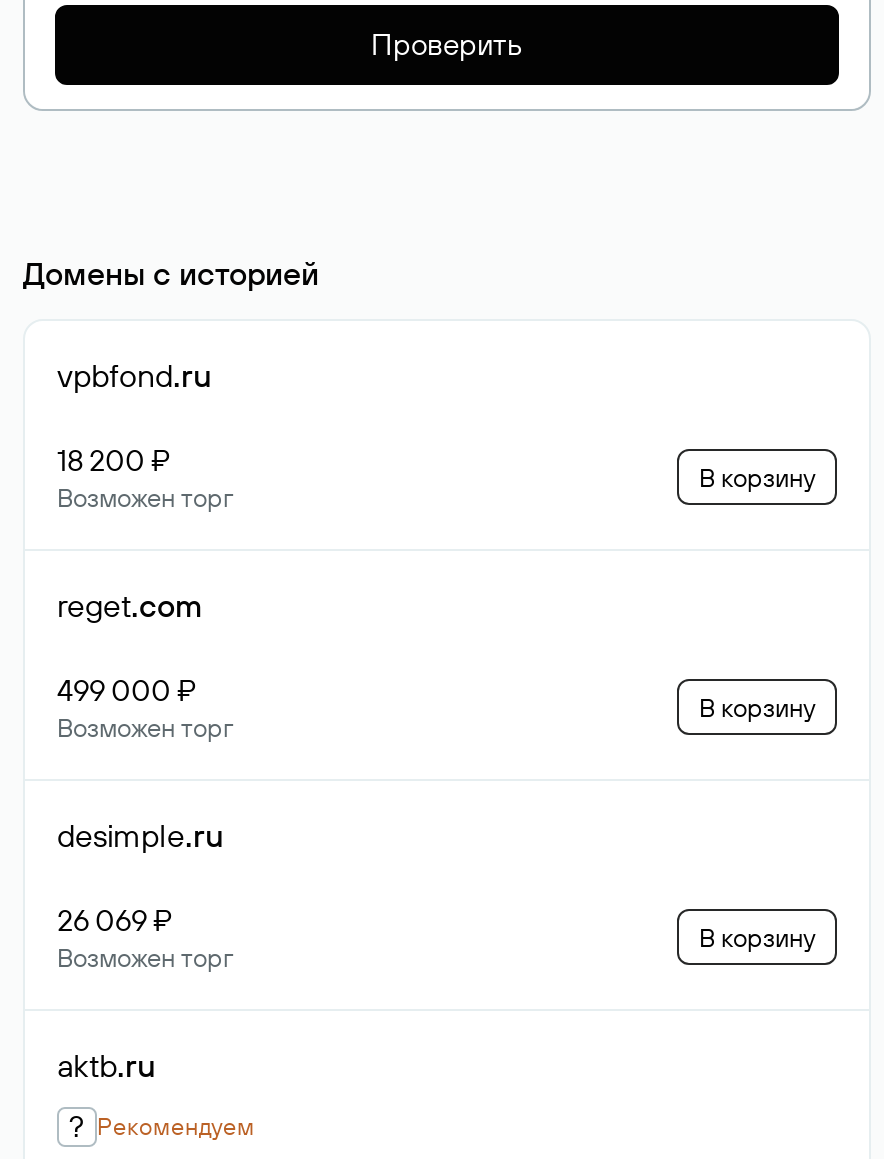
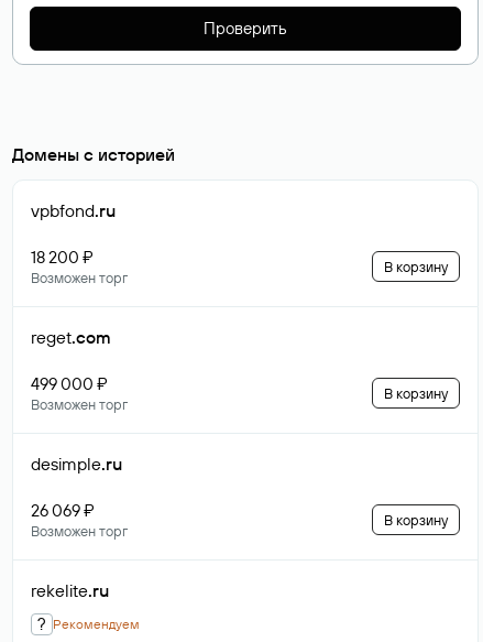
[57,1045,155,1085] aktb.ru -> [31,579,109,601] rekelite.ru

